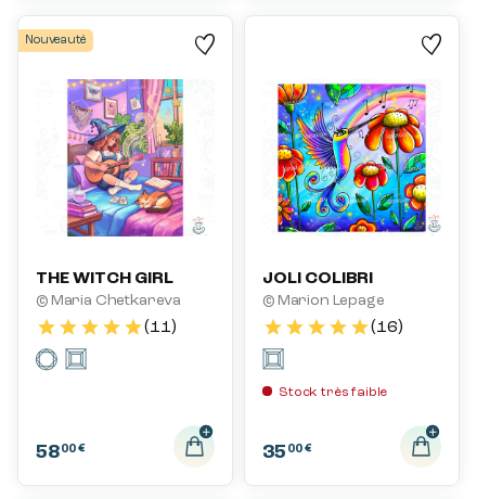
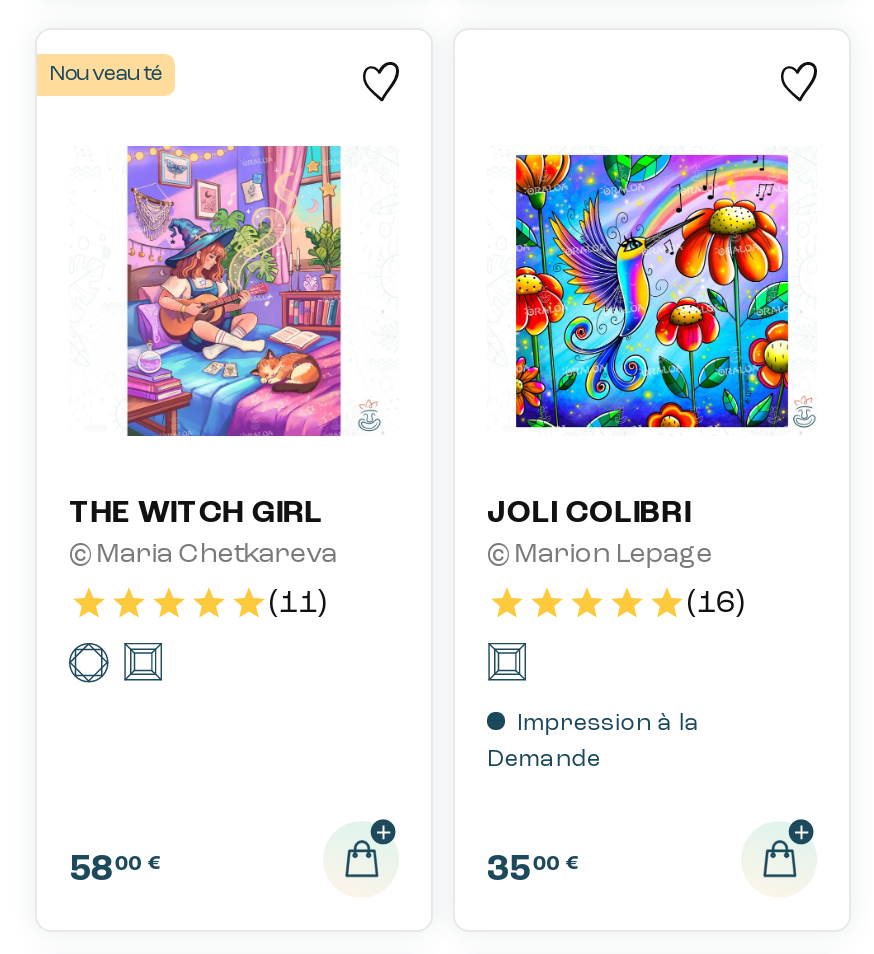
[279,386,387,399] Stock très faible -> [487,712,700,772] Impression à la | Demande

